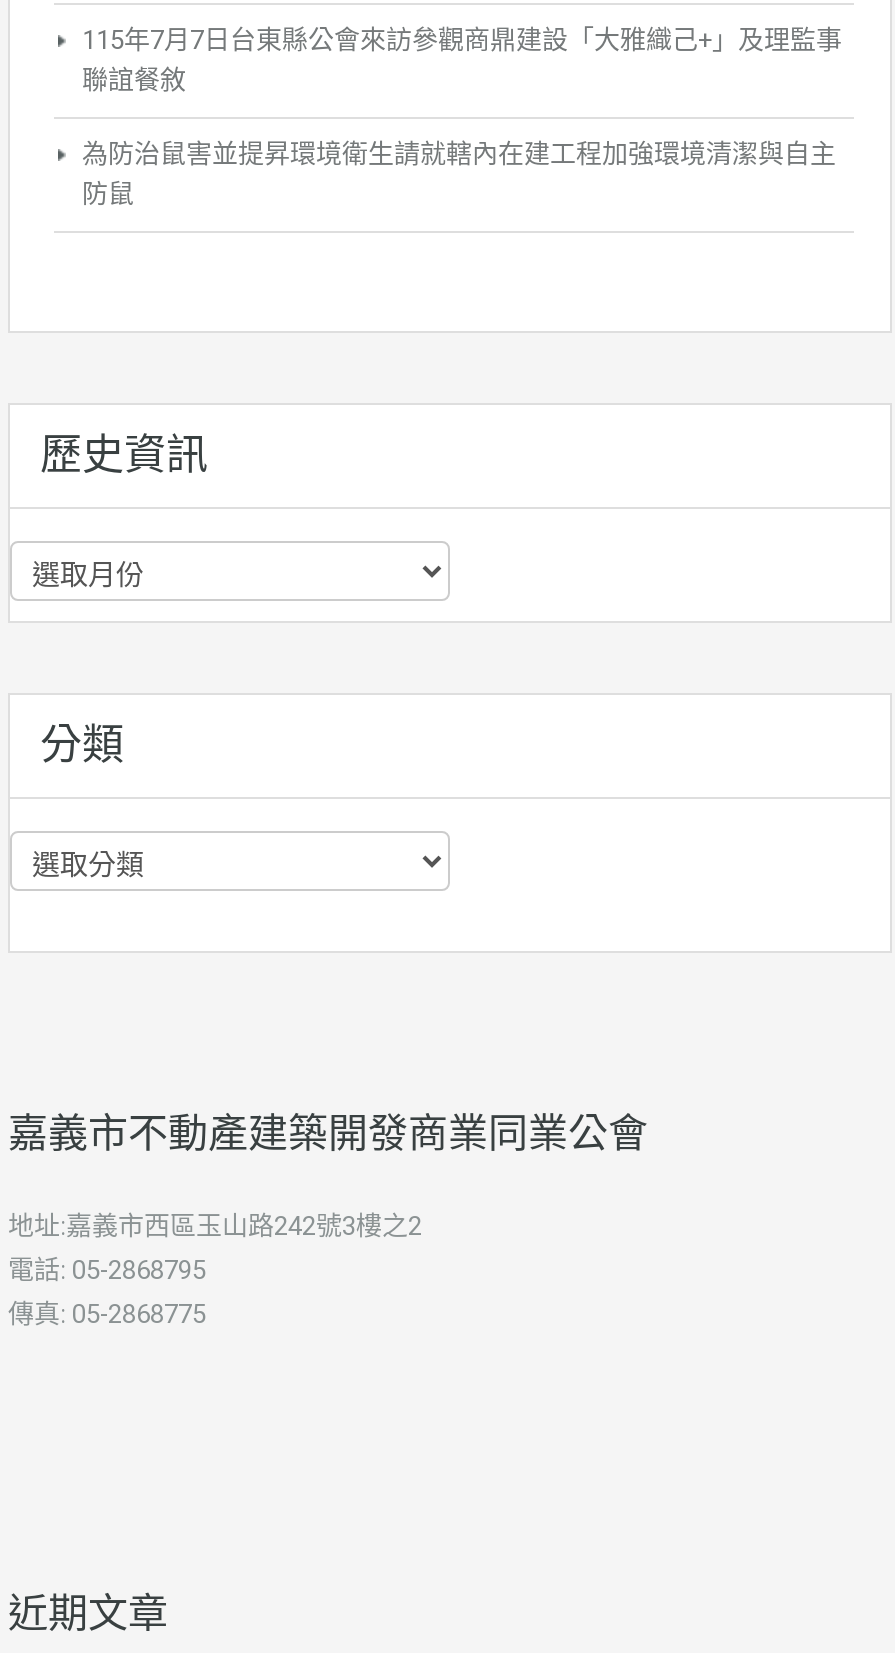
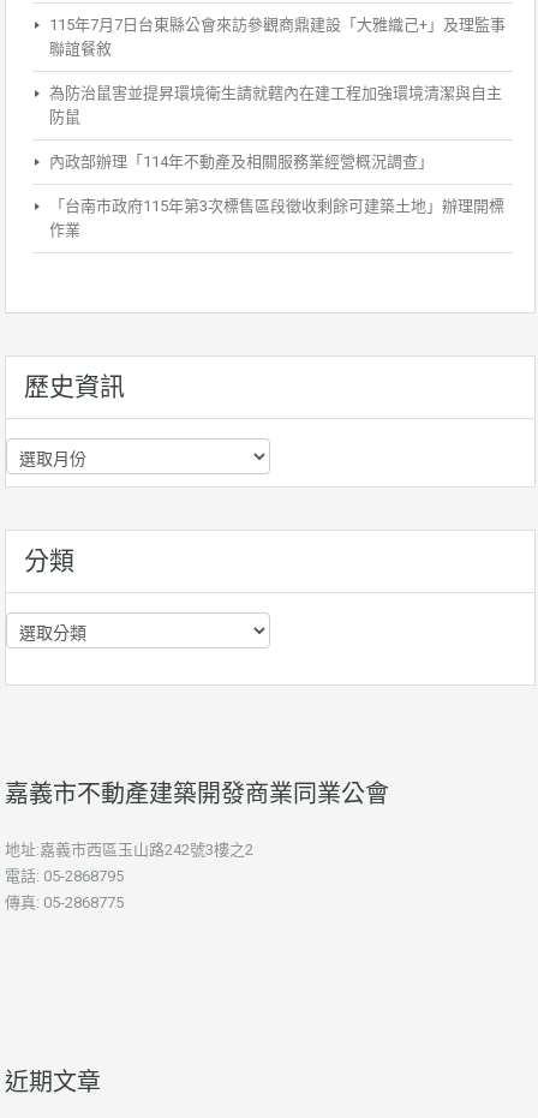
none -> [49,153,504,239] 內政部辦理「114年不動產及相關服務業經營概況調查」 | 「台南市政府115年第3次標售區段徵收剩餘可建築土地」辦理開標 | 作業

